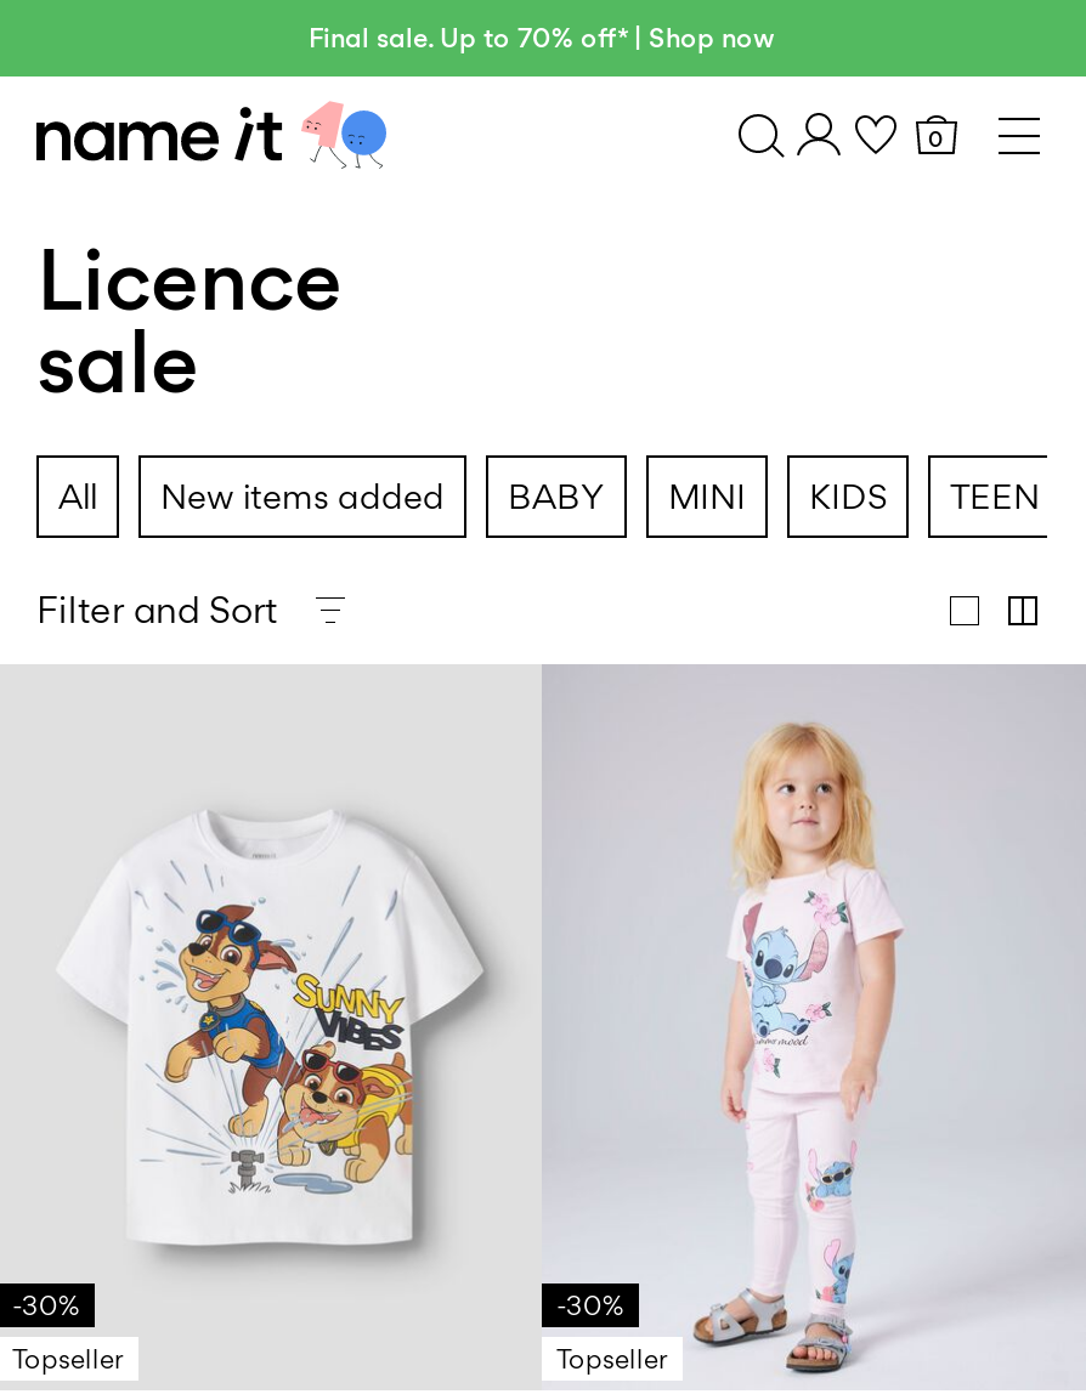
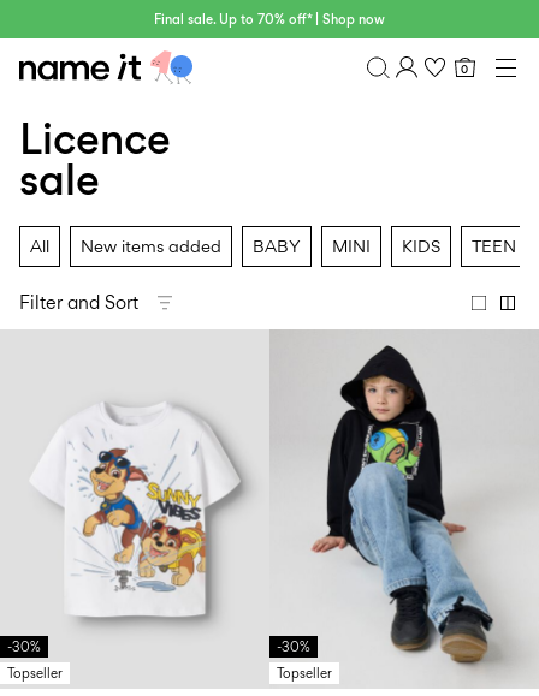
[629,698,1064,1376] [image] -> [312,345,527,680] [image]

